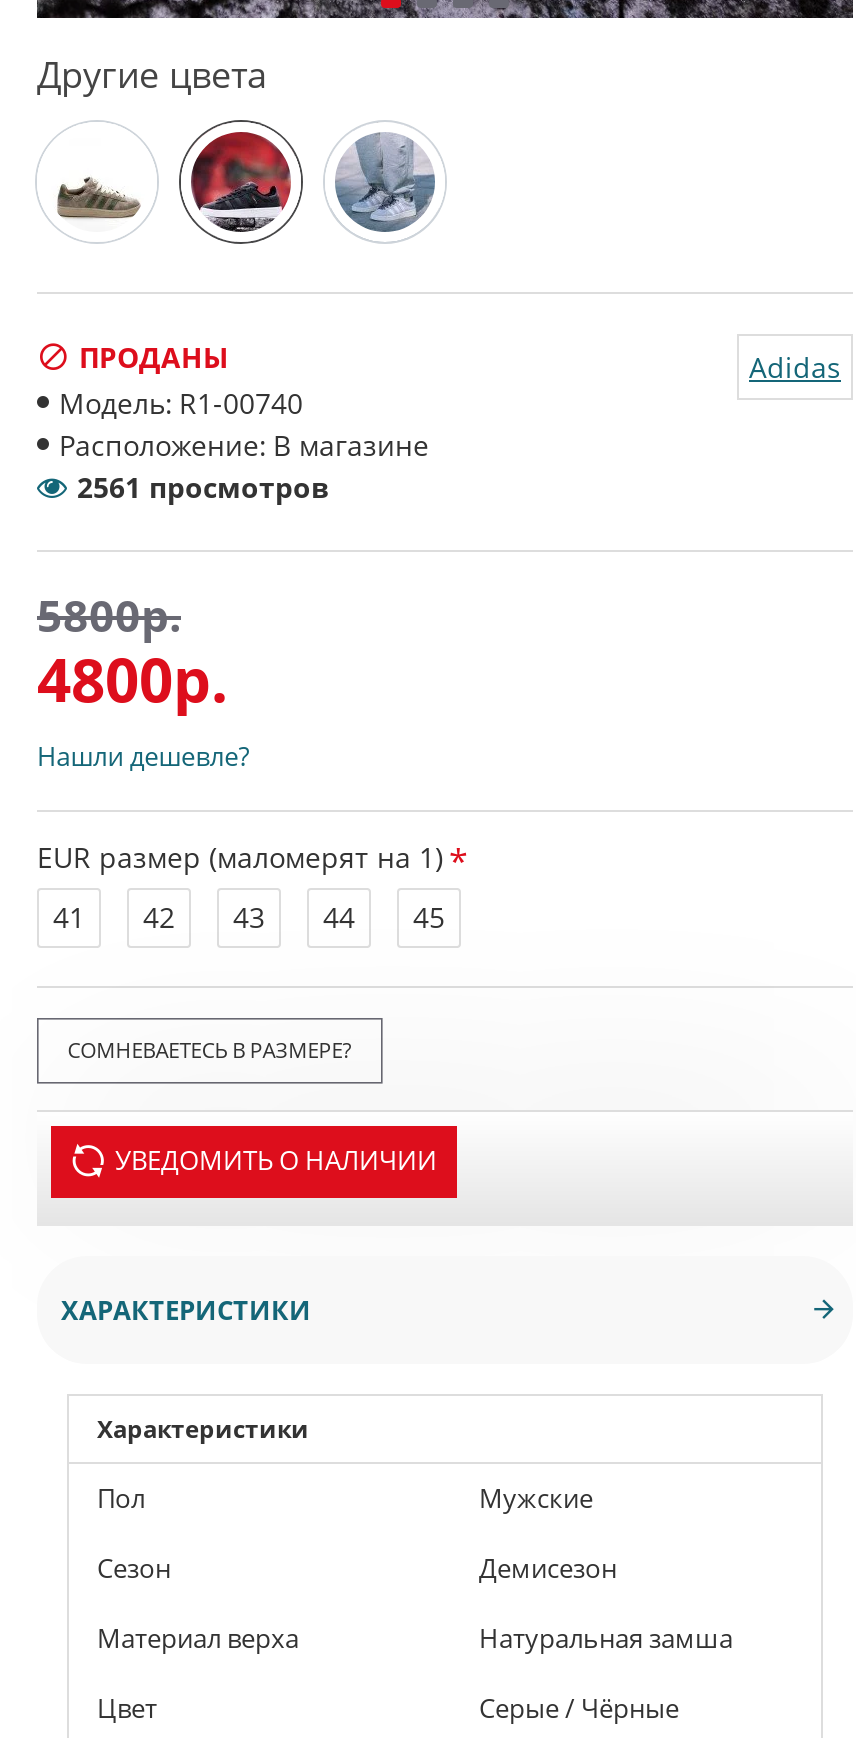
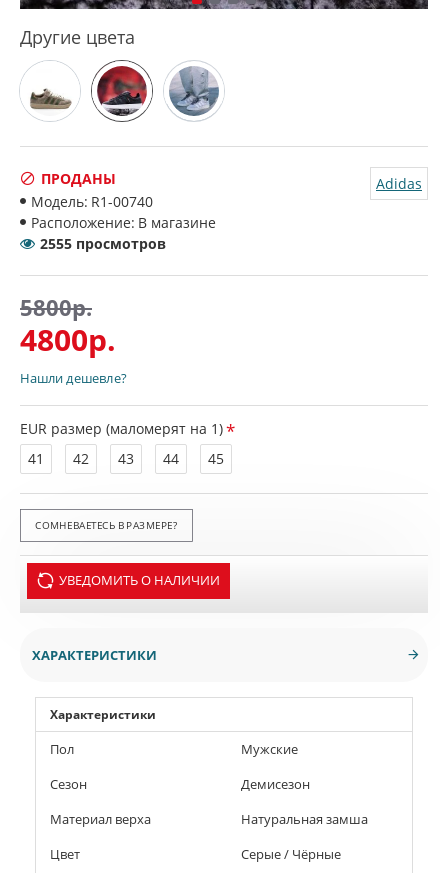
[77,468,329,506] 2561 просмотров -> [40,234,166,253] 2555 просмотров

